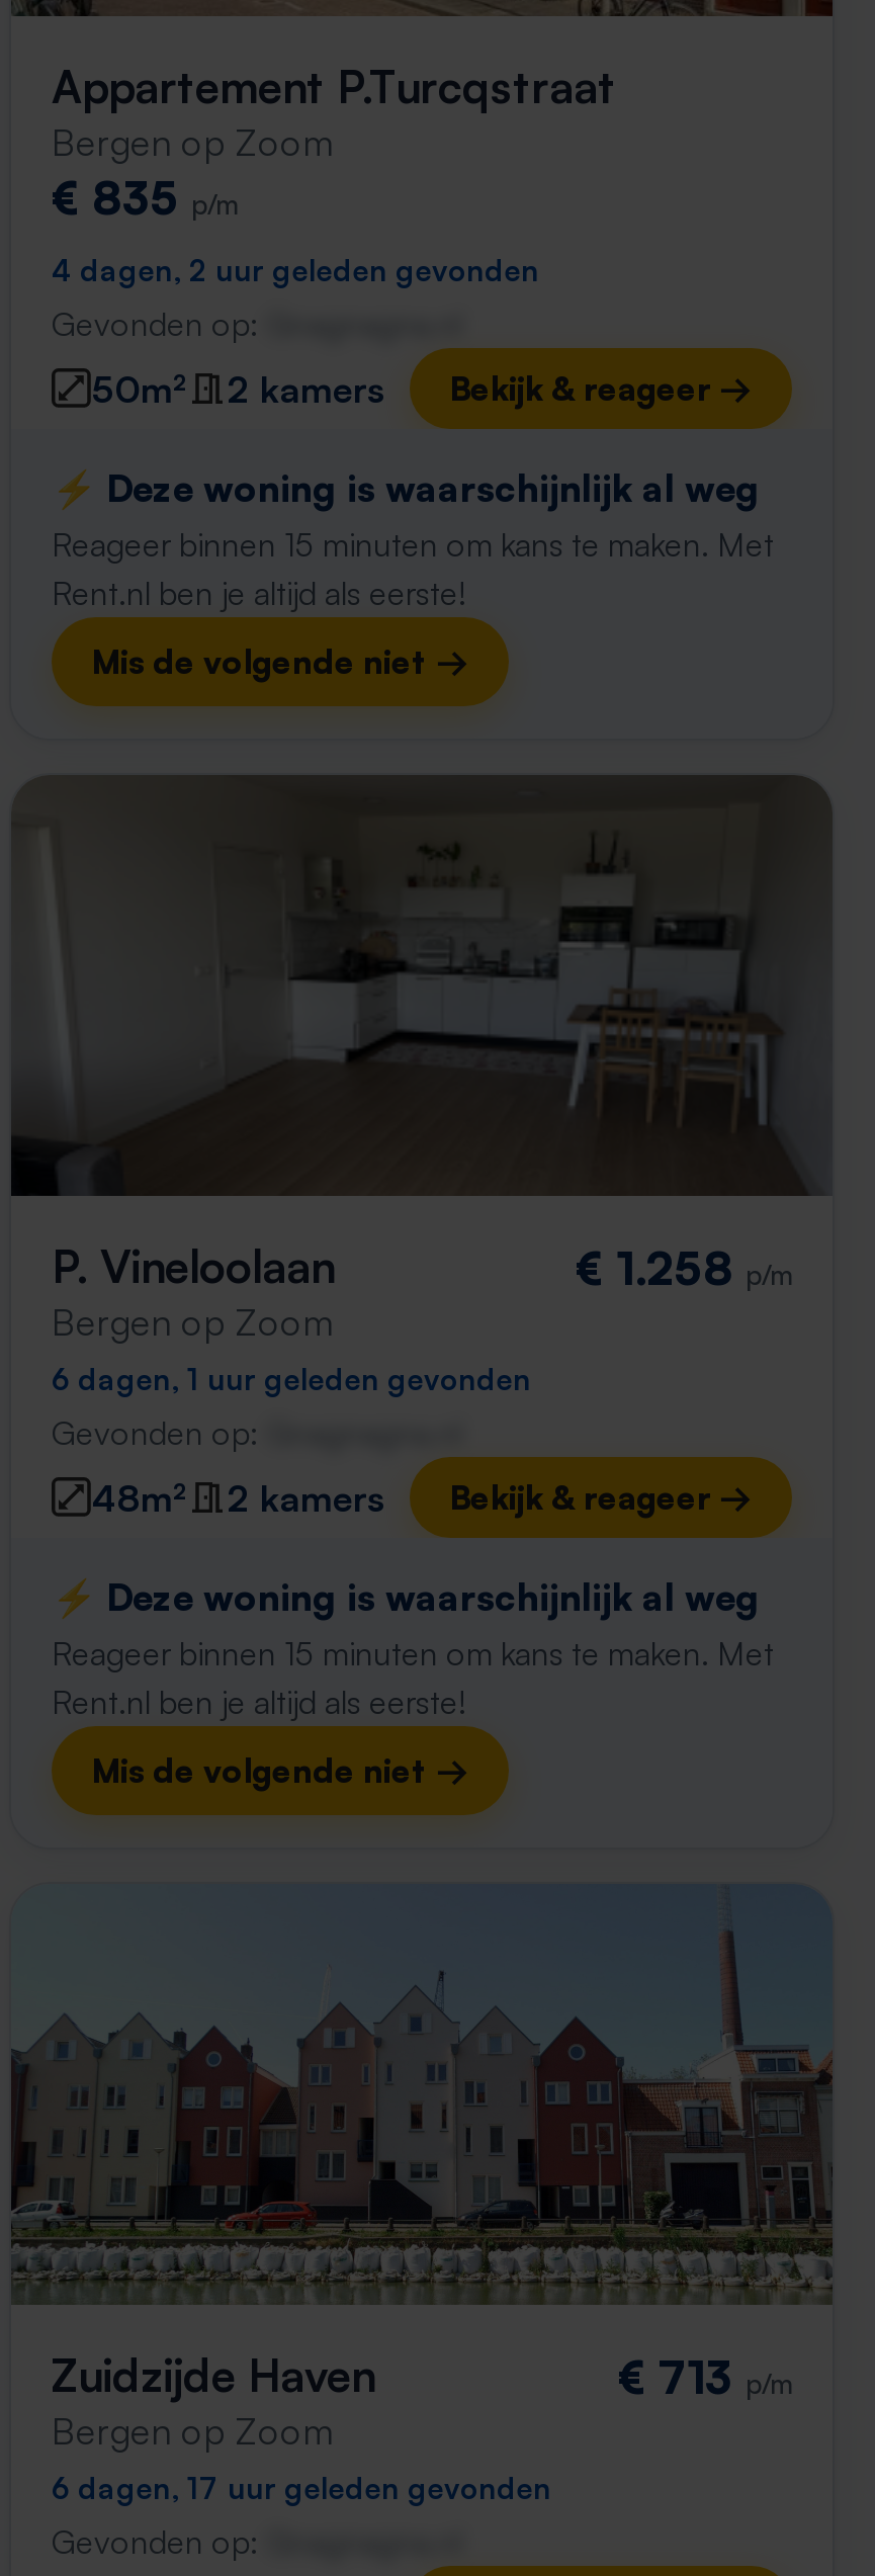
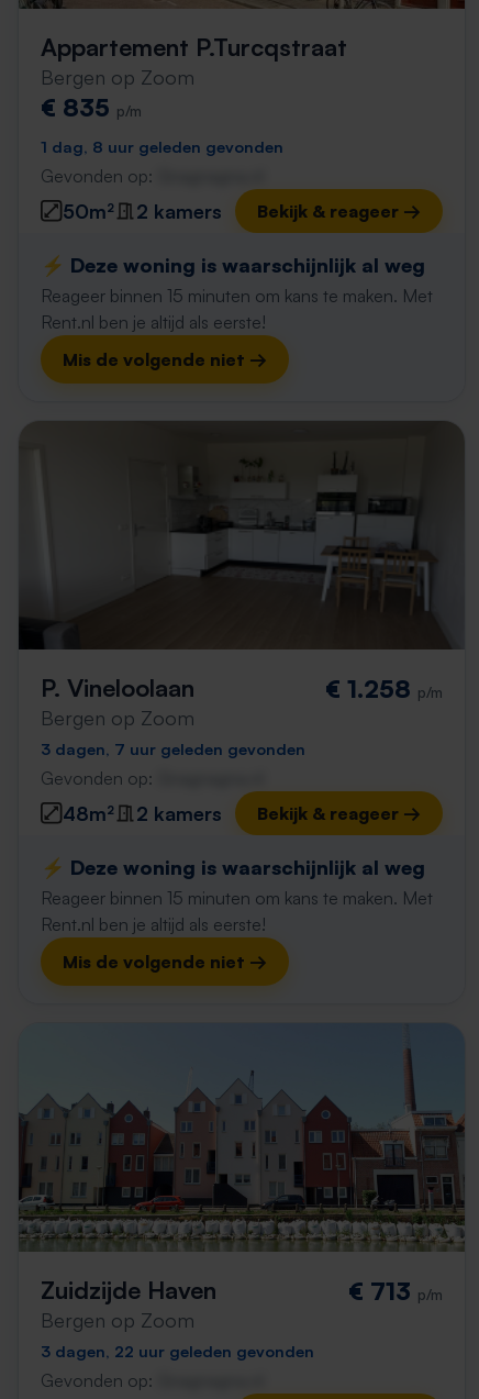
[52,251,539,287] 4 dagen, 2 uur geleden gevonden -> [41,136,283,156] 1 dag, 8 uur geleden gevonden
[52,1360,531,1396] 6 dagen, 1 uur geleden gevonden -> [41,739,305,758] 3 dagen, 7 uur geleden gevonden
[52,2469,551,2505] 6 dagen, 17 uur geleden gevonden -> [41,1341,314,1361] 3 dagen, 22 uur geleden gevonden

